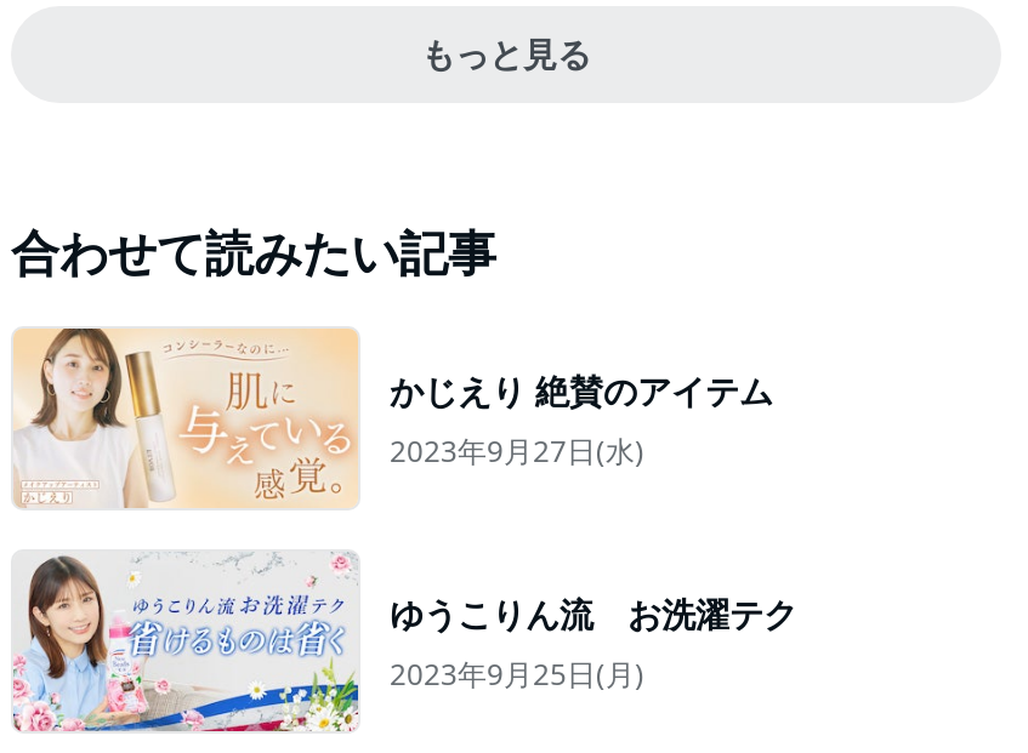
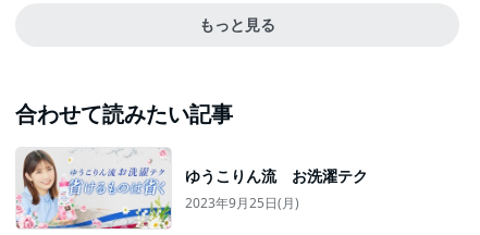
[13,326,773,510] [image] | かじえり 絶賛のアイテム | 2023年9月27日(水) -> none

